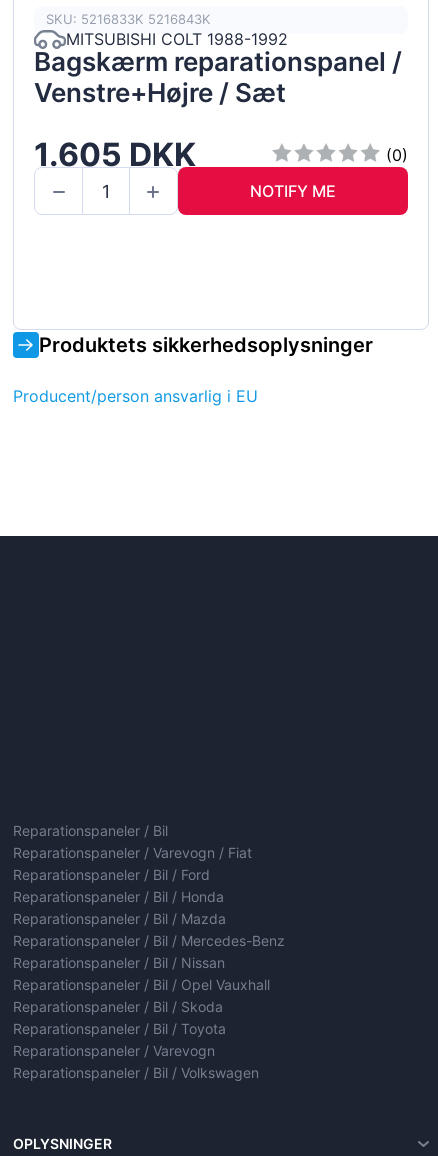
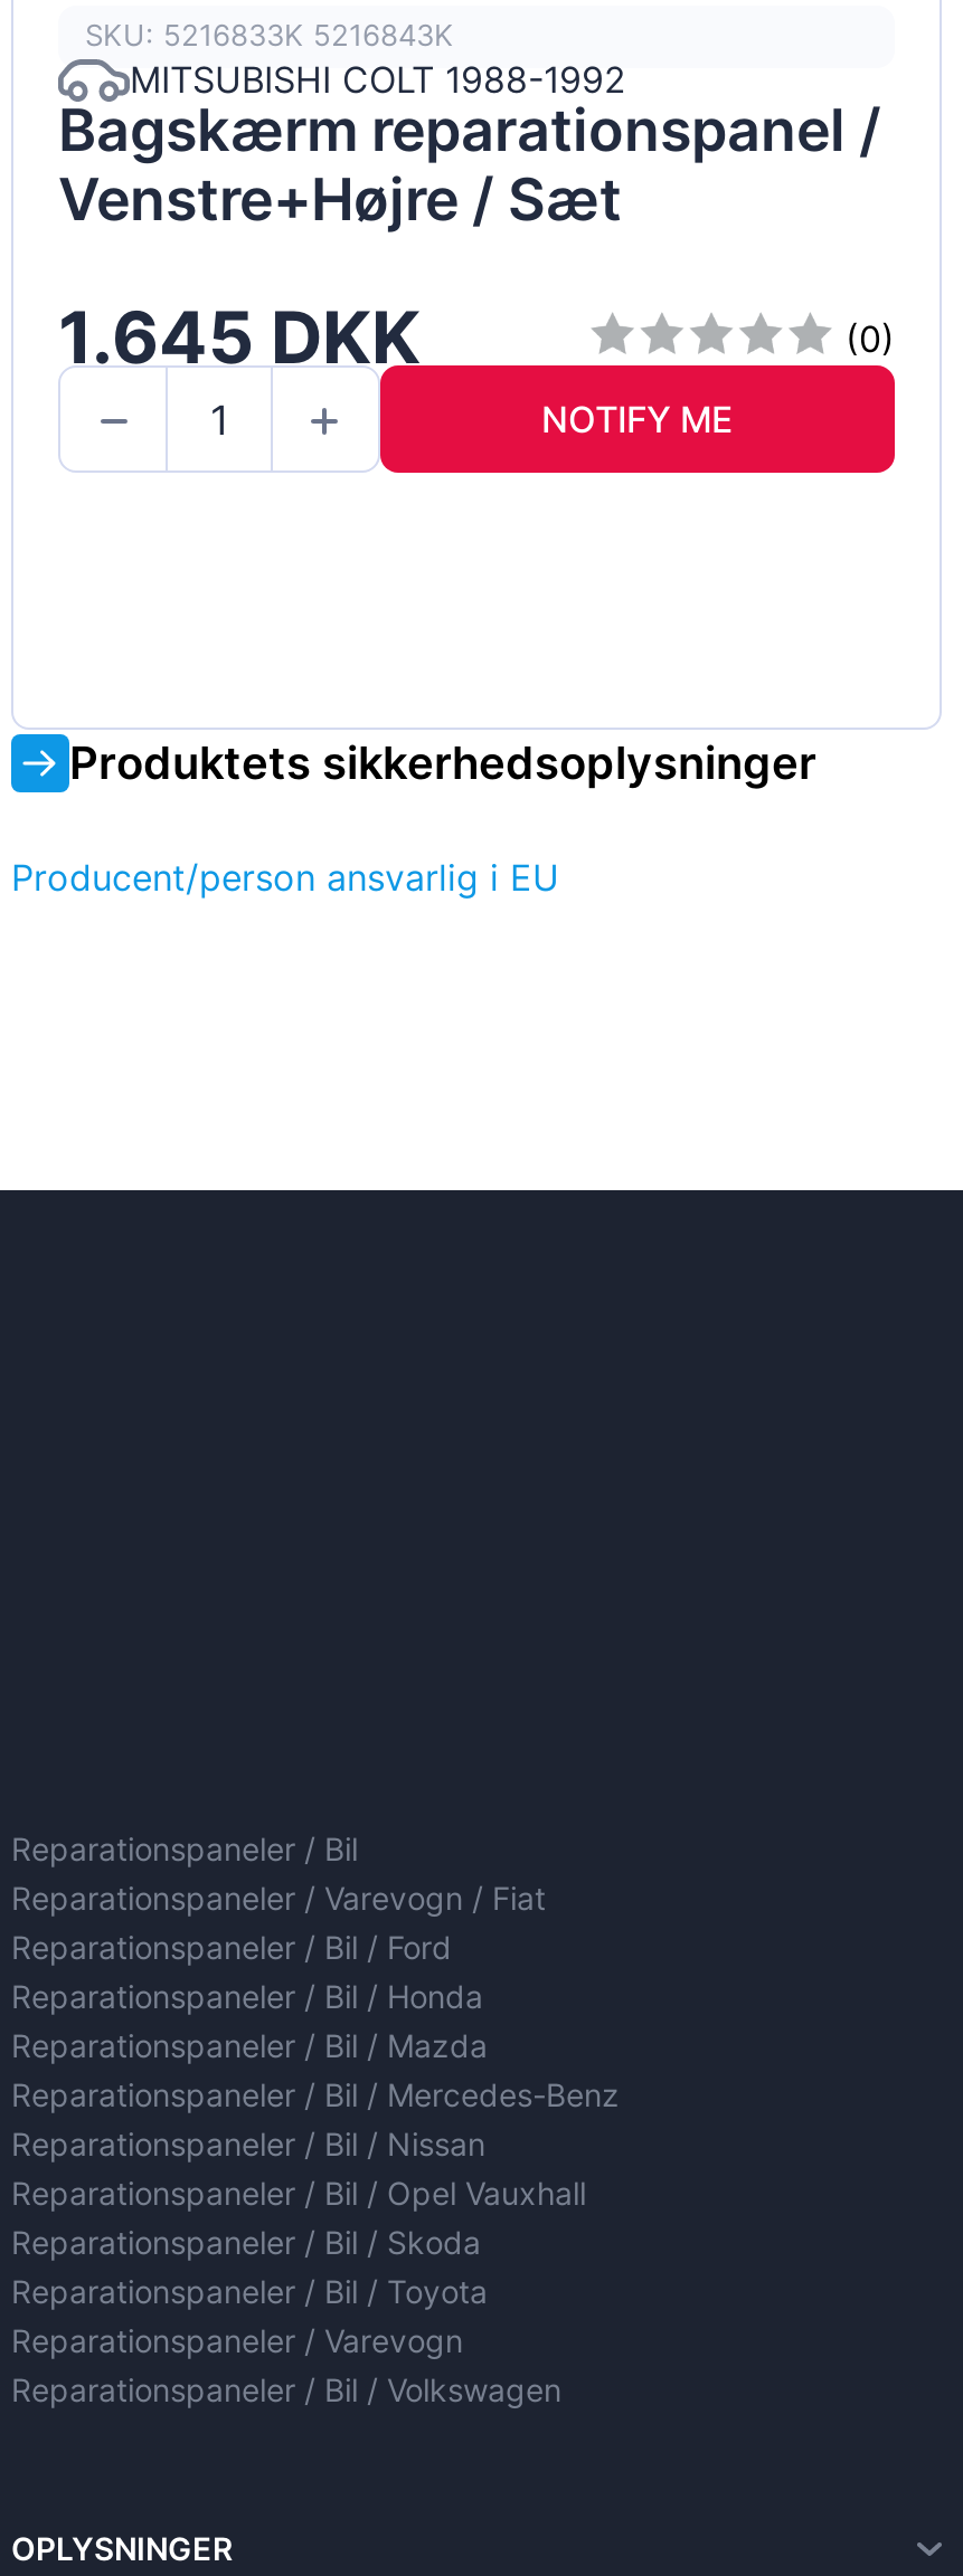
[34,135,196,174] 1.605 DKK -> [58,293,421,381] 1.645 DKK

